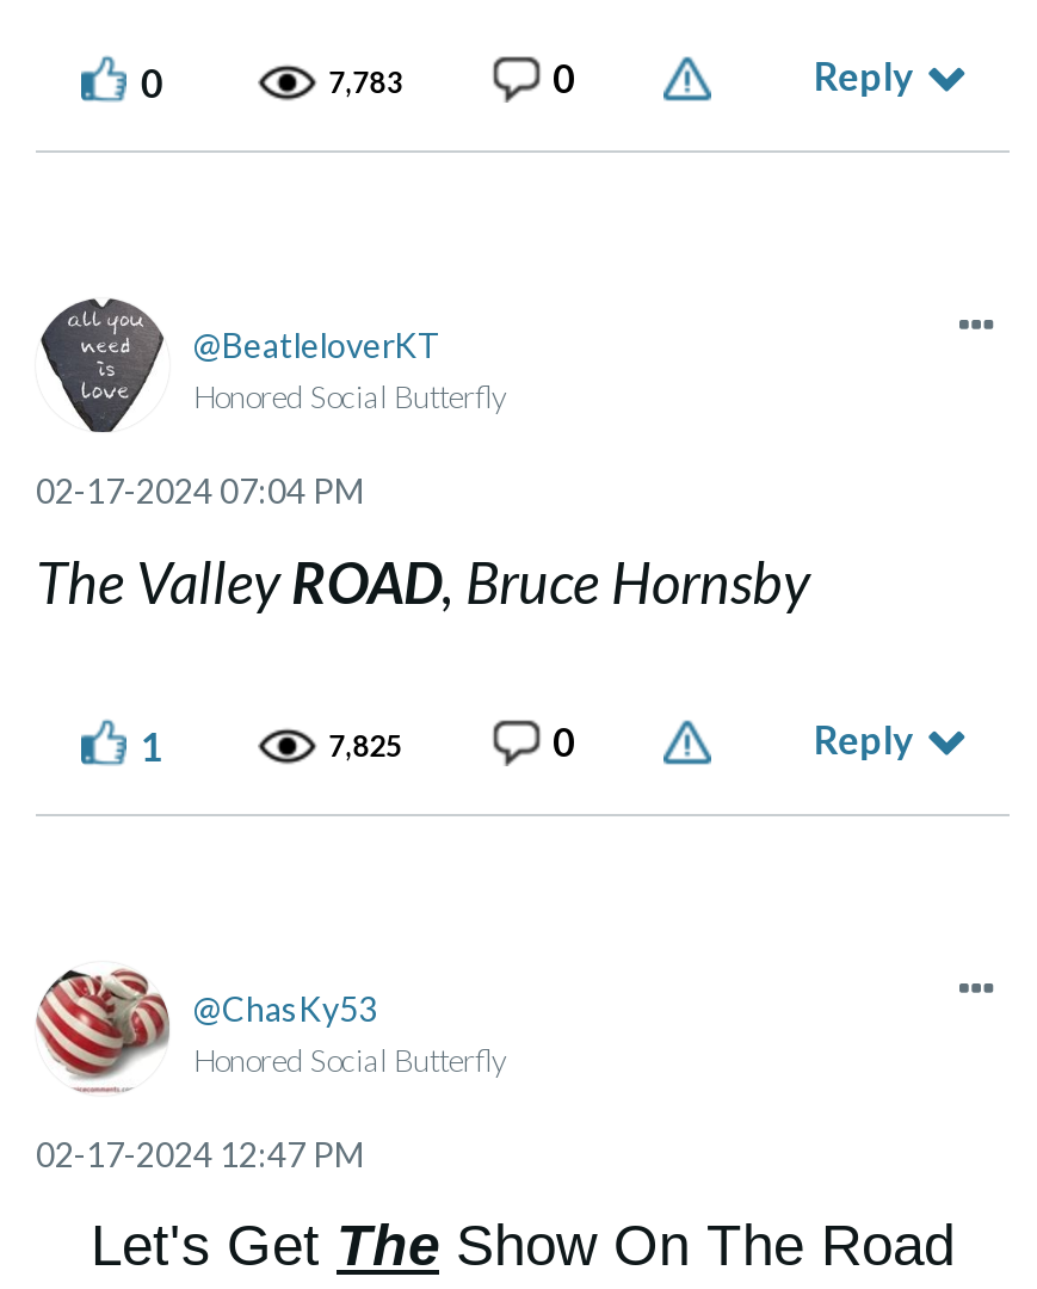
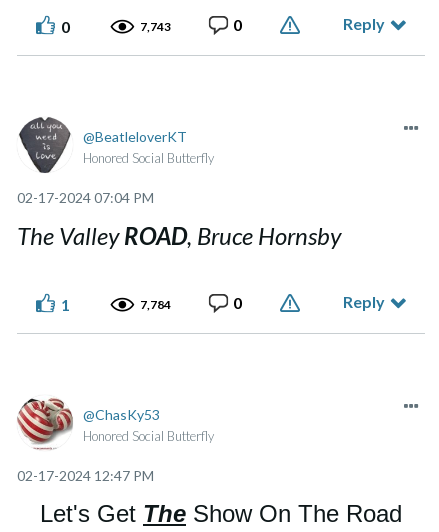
[329,64,403,100] 7,783 -> [140,19,171,34] 7,743
[329,727,403,763] 7,825 -> [140,297,171,312] 7,784

